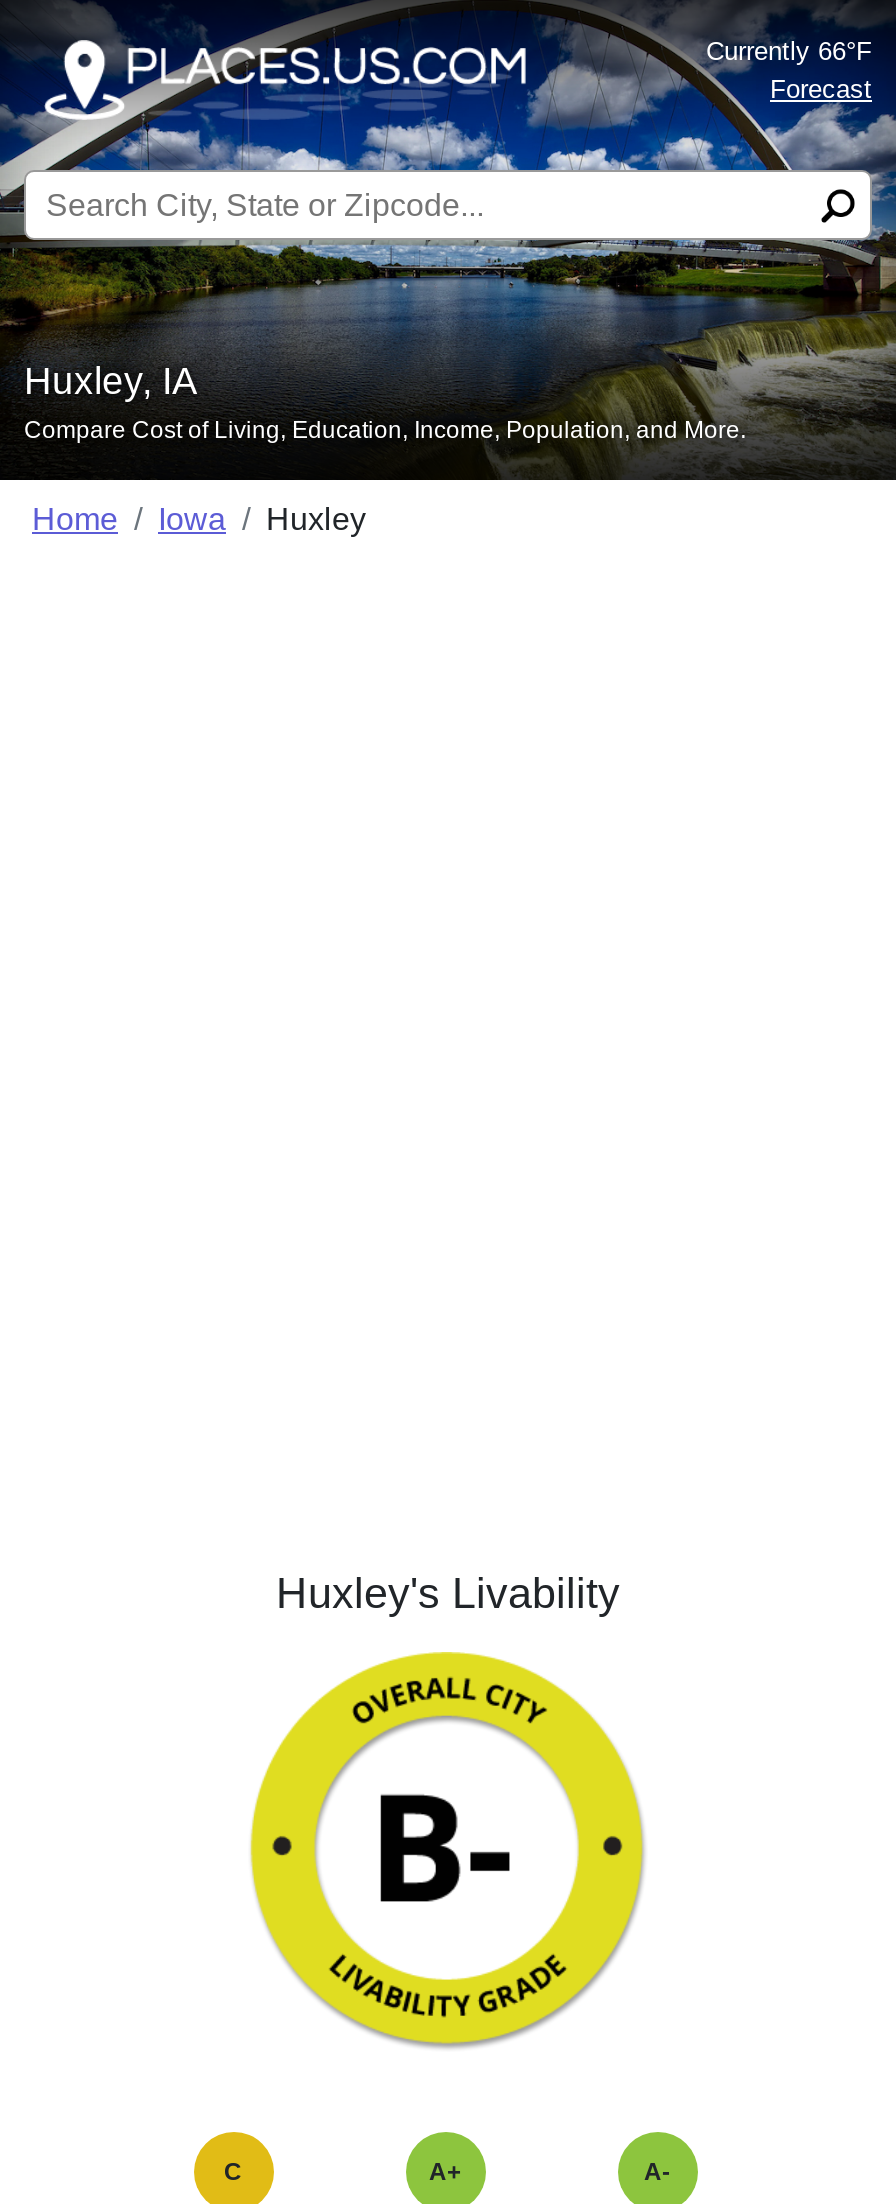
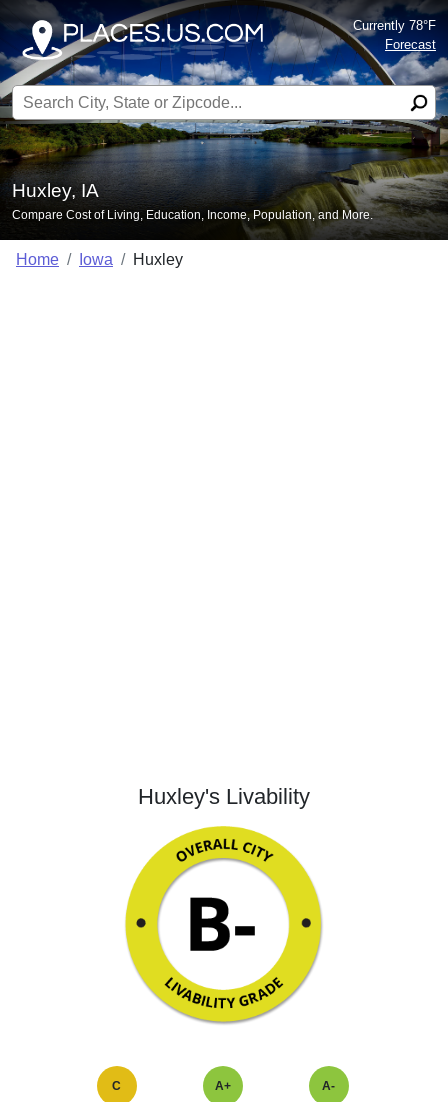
[706,36,872,66] Currently 66°F -> [353,18,436,33] Currently 78°F

